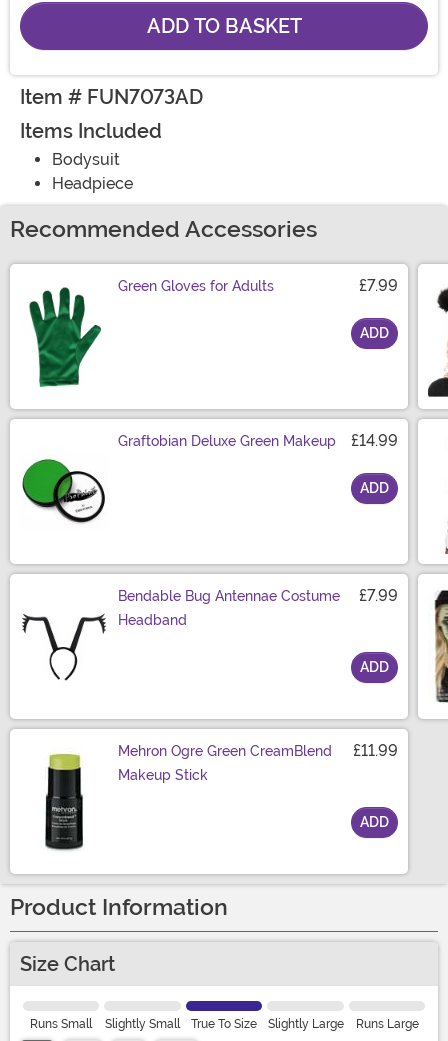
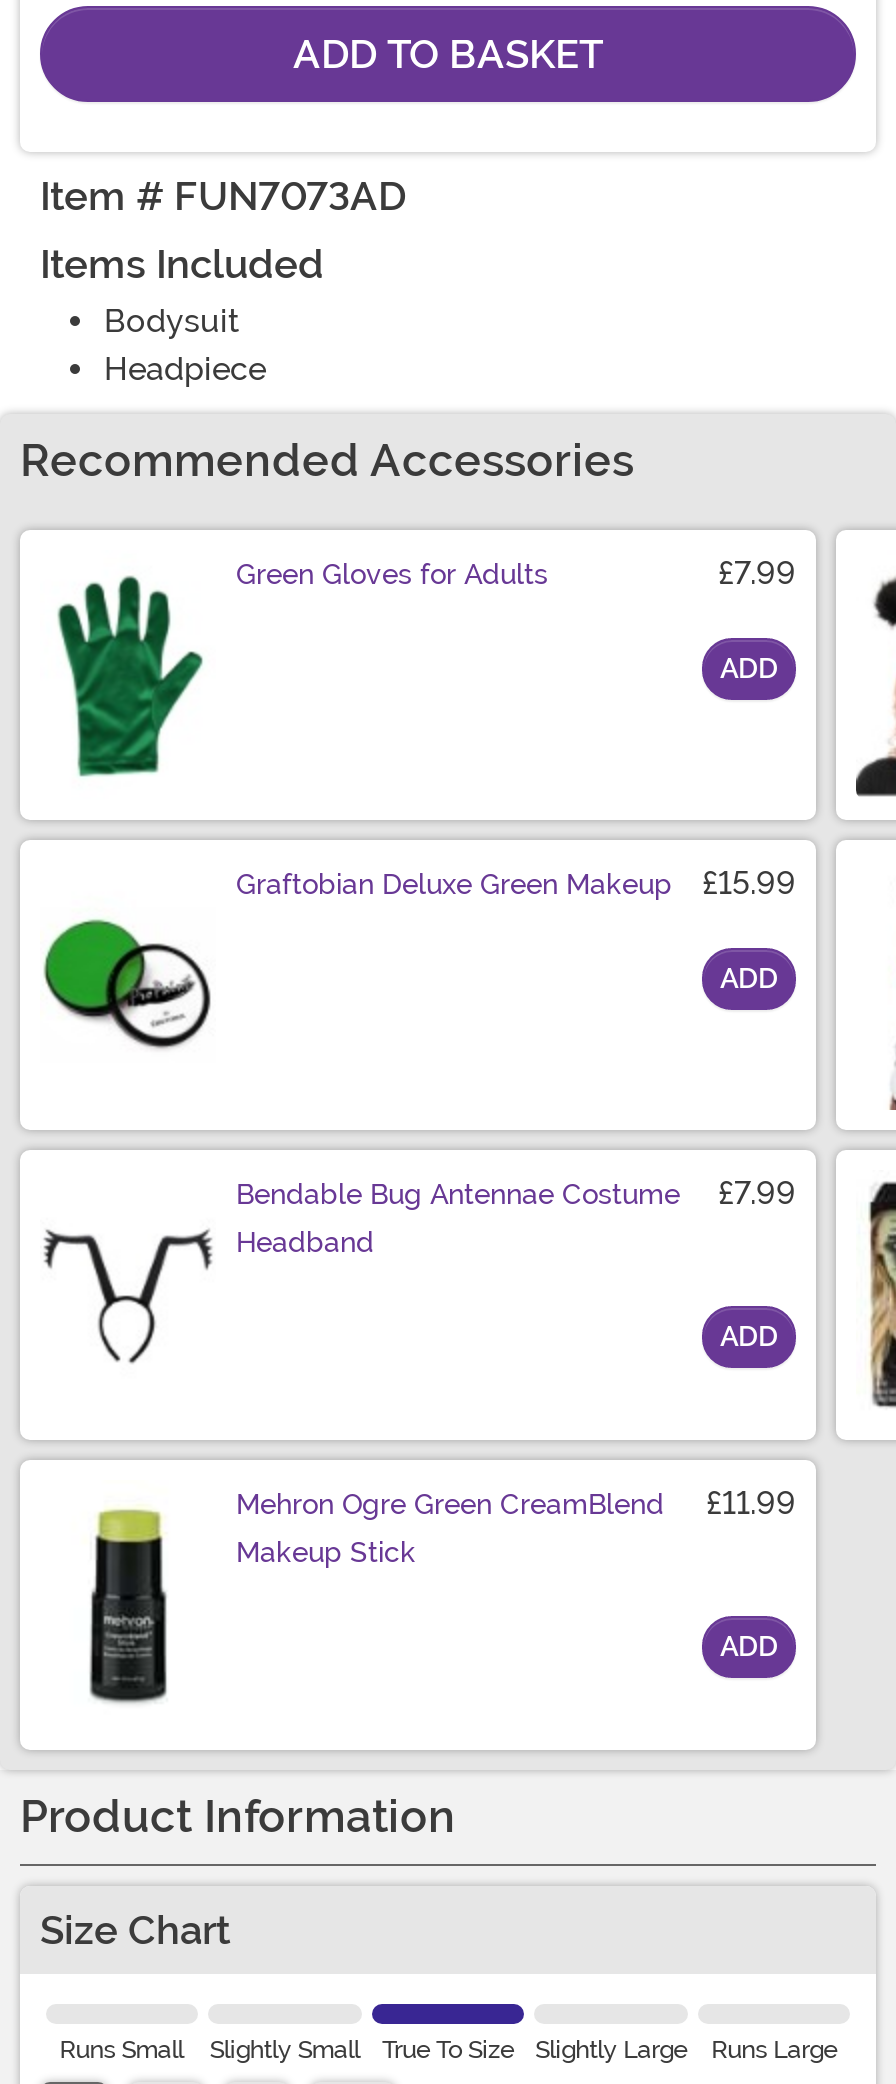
[118,431,398,450] Graftobian Deluxe Green Makeup £14.99 -> [236,864,796,902] Graftobian Deluxe Green Makeup £15.99

